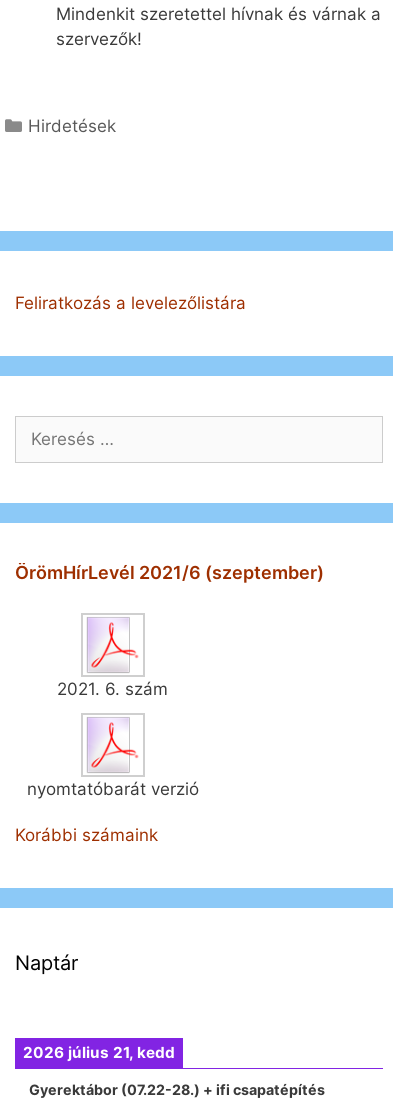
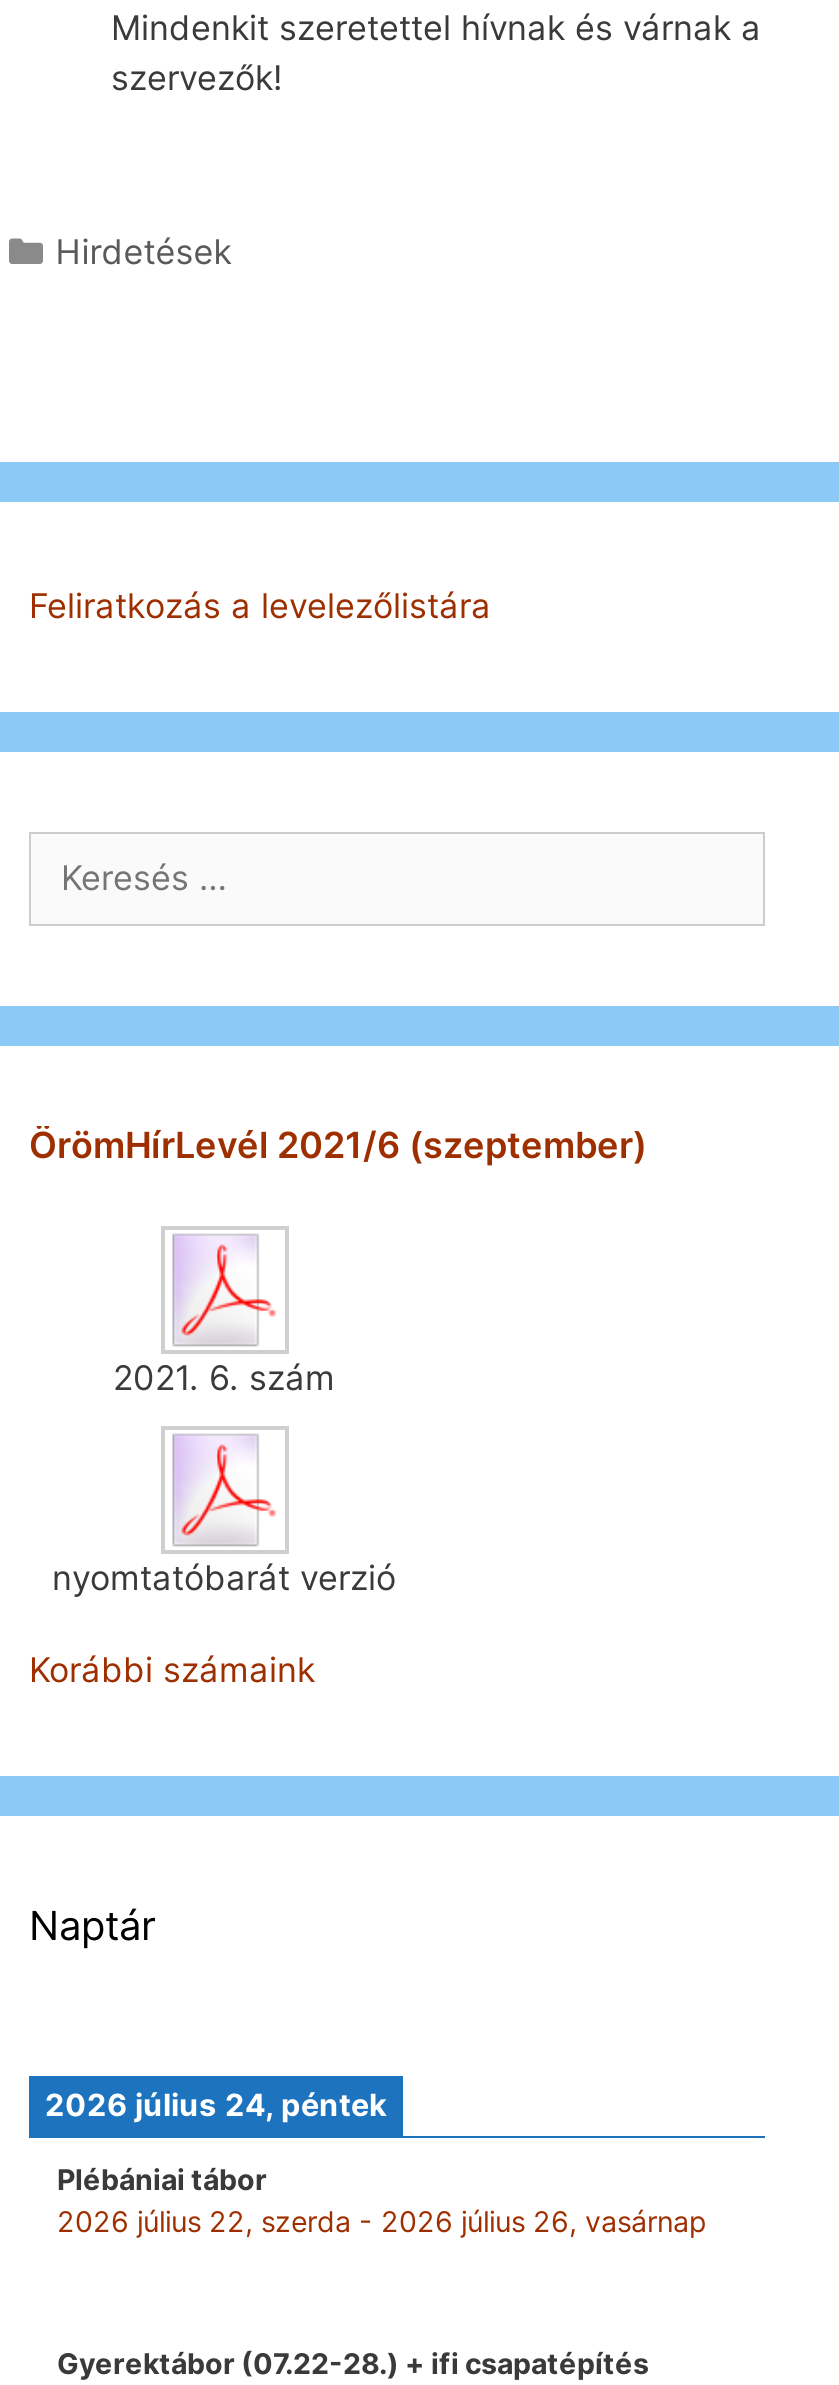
[23,1043,175,1062] 2026 július 21, kedd -> [45,2085,707,2237] 2026 július 24, péntek | Plébániai tábor | 2026 július 22, szerda - 2026 július 26, vasárnap

